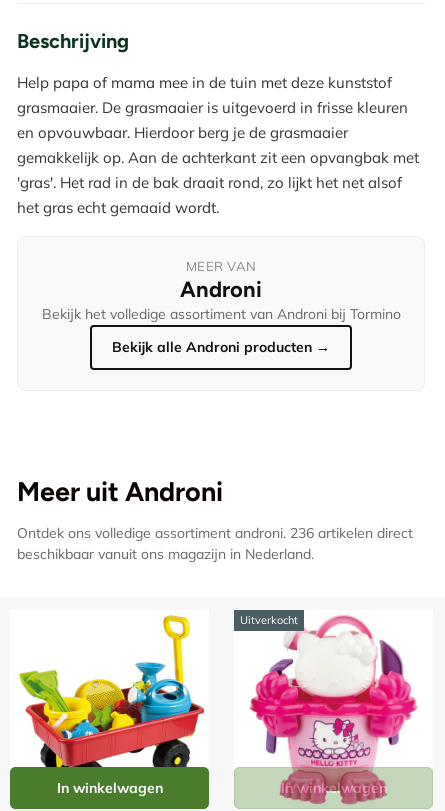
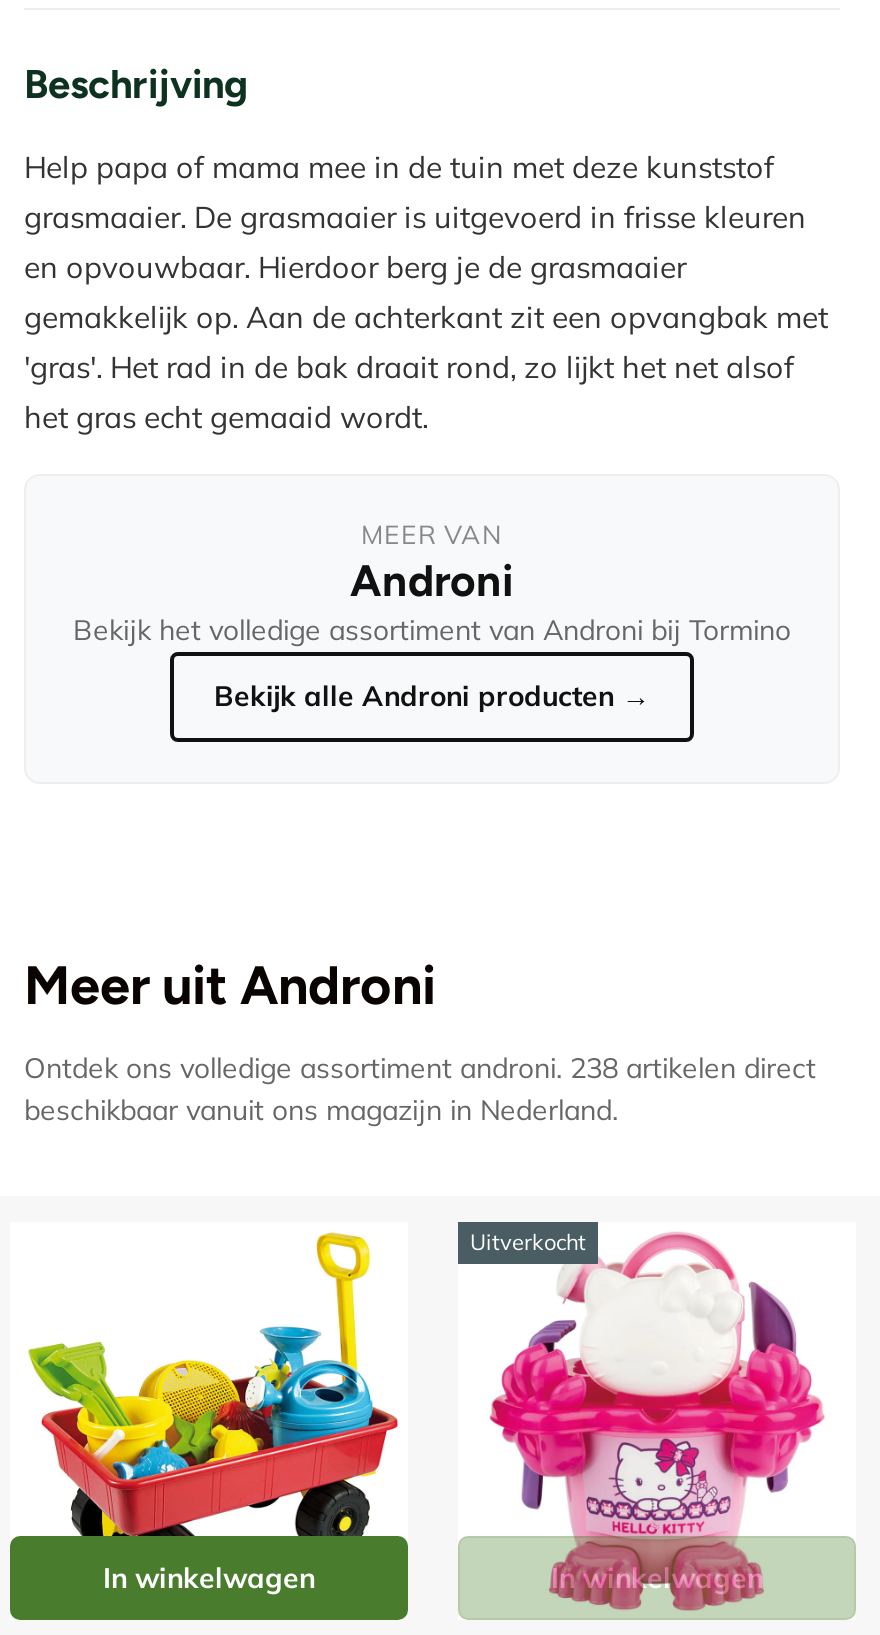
[17,524,413,542] Ontdek ons volledige assortiment androni. 236 artikelen direct -> [24,1050,816,1086] Ontdek ons volledige assortiment androni. 238 artikelen direct

